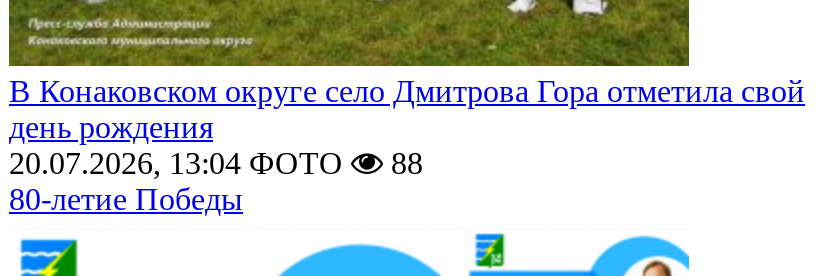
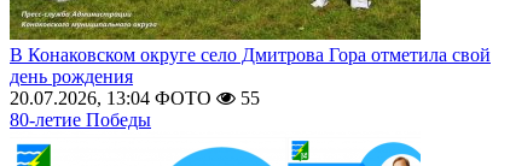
[9,146,423,180] 20.07.2026, 13:04 ФОТО 88 -> [10,88,260,108] 20.07.2026, 13:04 ФОТО 55

